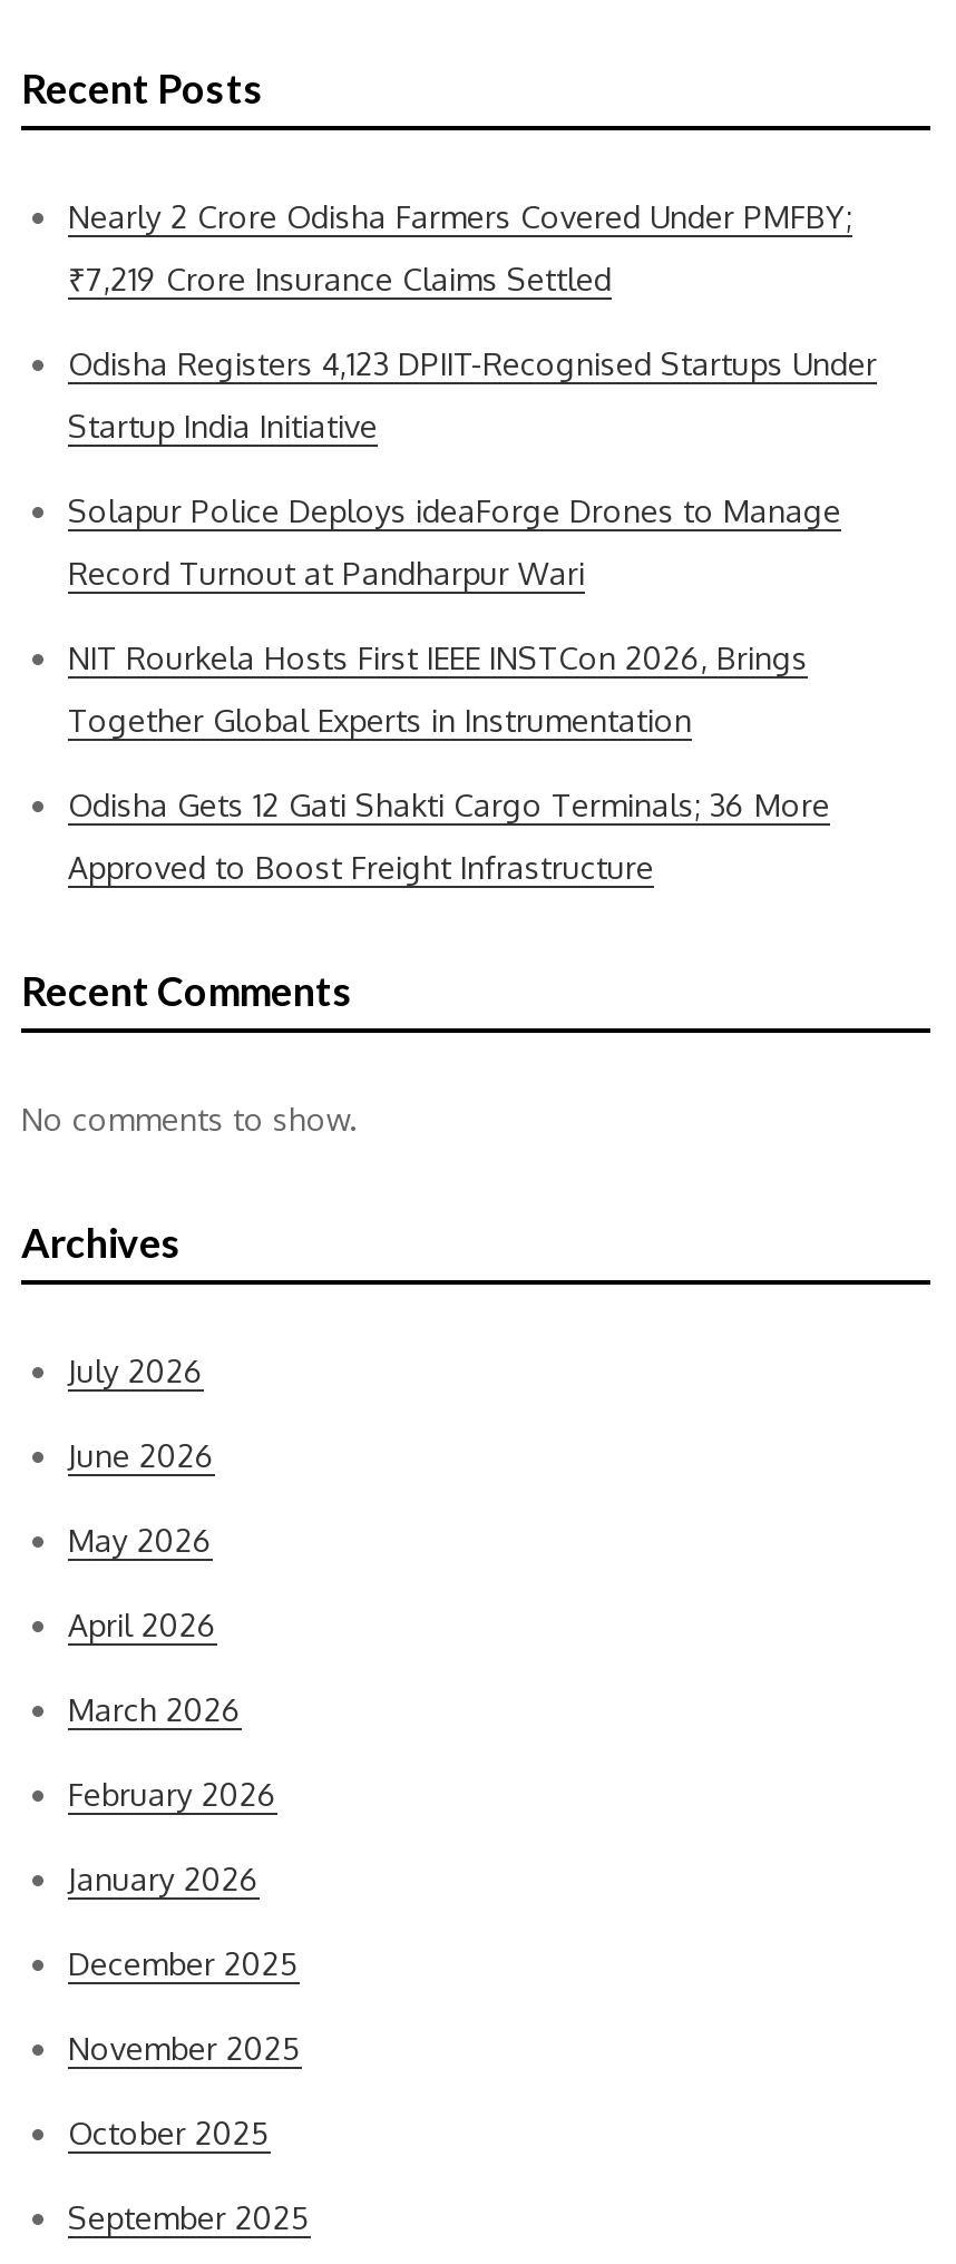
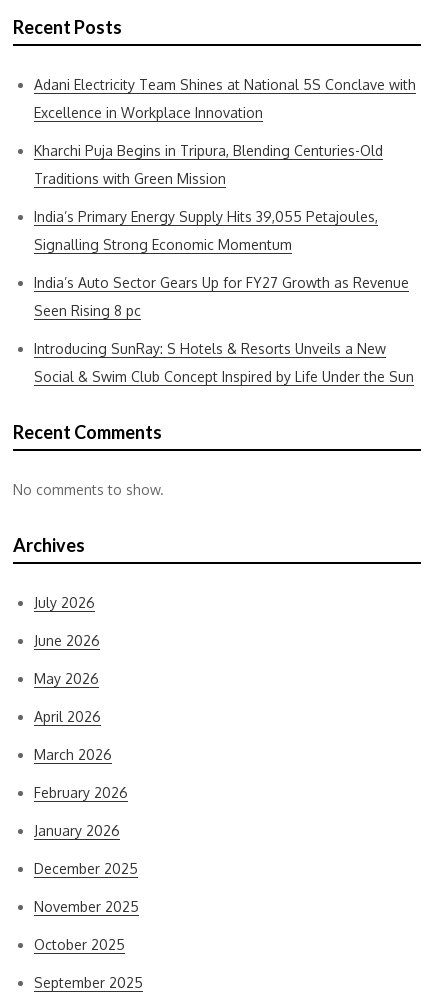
[68,197,852,235] Nearly 2 Crore Odisha Farmers Covered Under PMFBY; -> [34,76,416,93] Adani Electricity Team Shines at National 5S Conclave with
[68,260,612,297] ₹7,219 Crore Insurance Claims Settled -> [34,104,263,121] Excellence in Workplace Innovation
[68,344,877,382] Odisha Registers 4,123 DPIIT-Recognised Startups Under -> [34,142,383,159] Kharchi Puja Begins in Tripura, Blending Centuries-Old
[68,407,378,445] Startup India Initiative -> [34,170,226,187] Traditions with Green Mission
[68,491,841,529] Solapur Police Deploys ideaForge Drones to Manage -> [34,208,378,225] India’s Primary Energy Supply Hits 39,055 Petajoules,
[68,554,585,592] Record Turnout at Pandharpur Wari -> [34,236,292,253] Signalling Strong Economic Momentum
[68,638,808,676] NIT Rourkela Hosts First IEEE INSTCon 2026, Brings -> [34,274,409,291] India’s Auto Sector Gears Up for FY27 Growth as Revenue
[68,701,692,739] Together Global Experts in Instrumentation -> [34,302,141,319] Seen Rising 8 pc
[68,785,830,823] Odisha Gets 12 Gati Shakti Cargo Terminals; 36 More -> [34,340,386,357] Introducing SunRay: S Hotels & Resorts Unveils a New
[68,848,654,886] Approved to Boost Freight Infrastructure -> [34,368,414,385] Social & Swim Club Concept Inspired by Life Under the Sun

